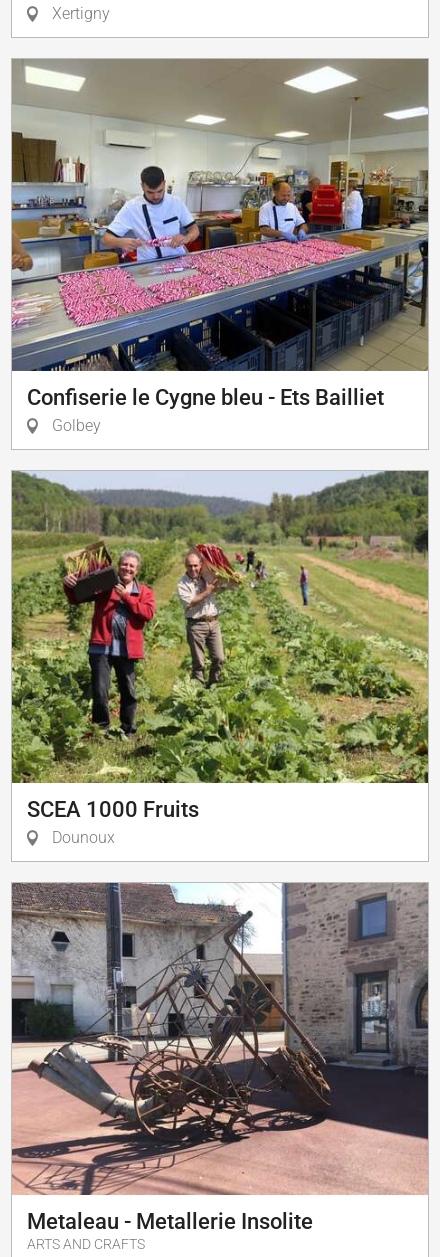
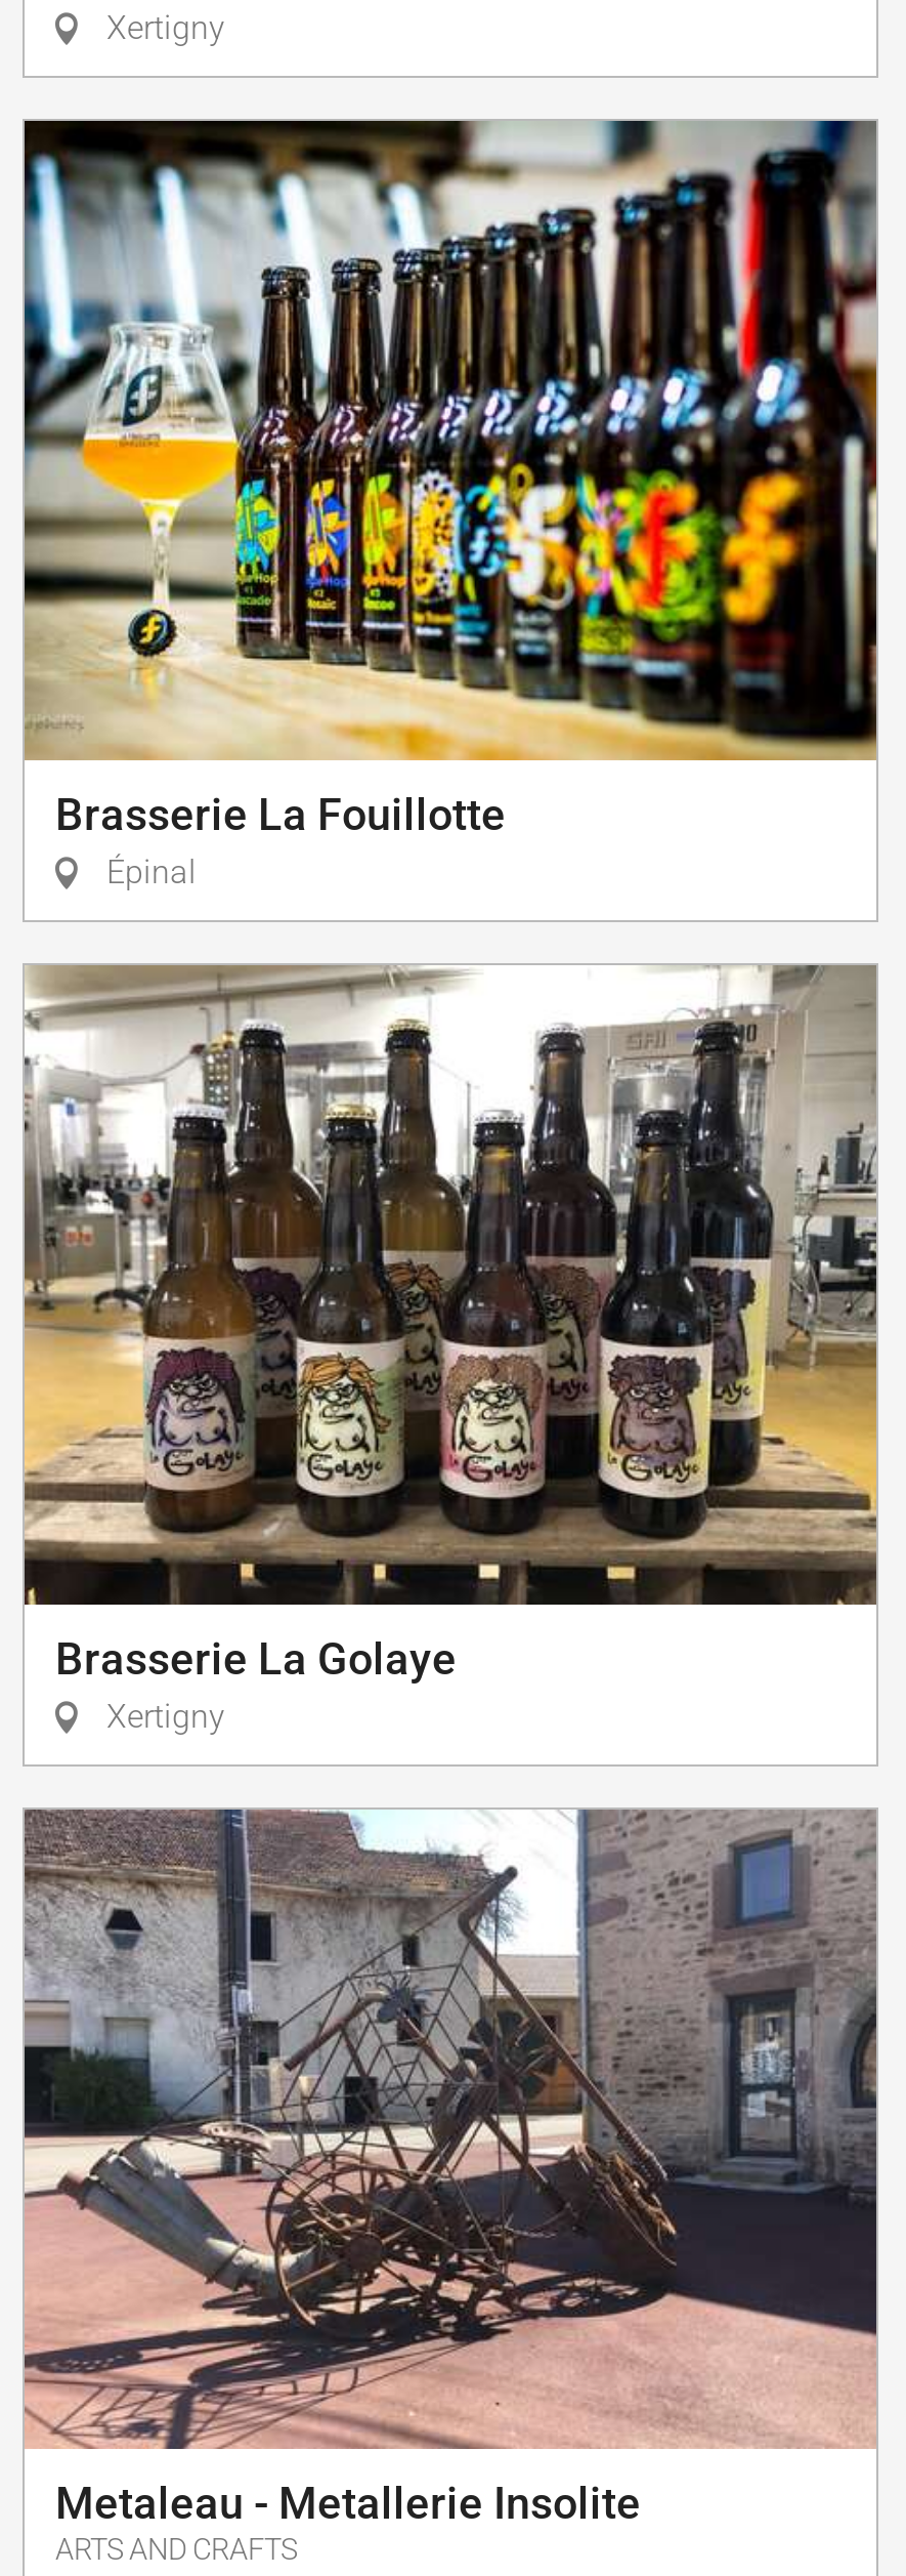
[11,58,429,435] [image] | Confiserie le Cygne bleu - Ets Bailliet | Golbey -> [23,119,878,891] [image] | Brasserie La Fouillotte | Épinal
[11,471,429,847] [image] | SCEA 1000 Fruits | Dounoux -> [23,963,878,1736] [image] | Brasserie La Golaye | Xertigny

